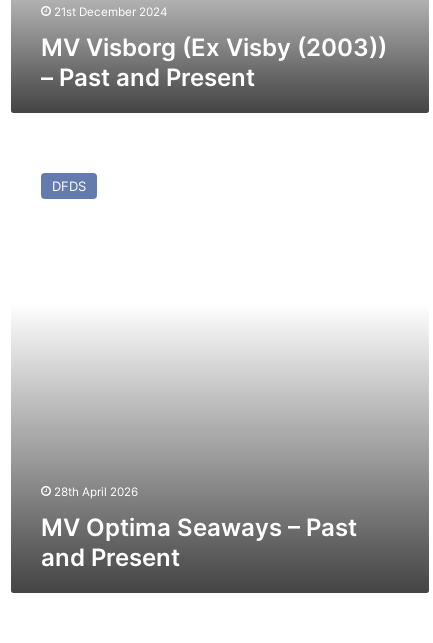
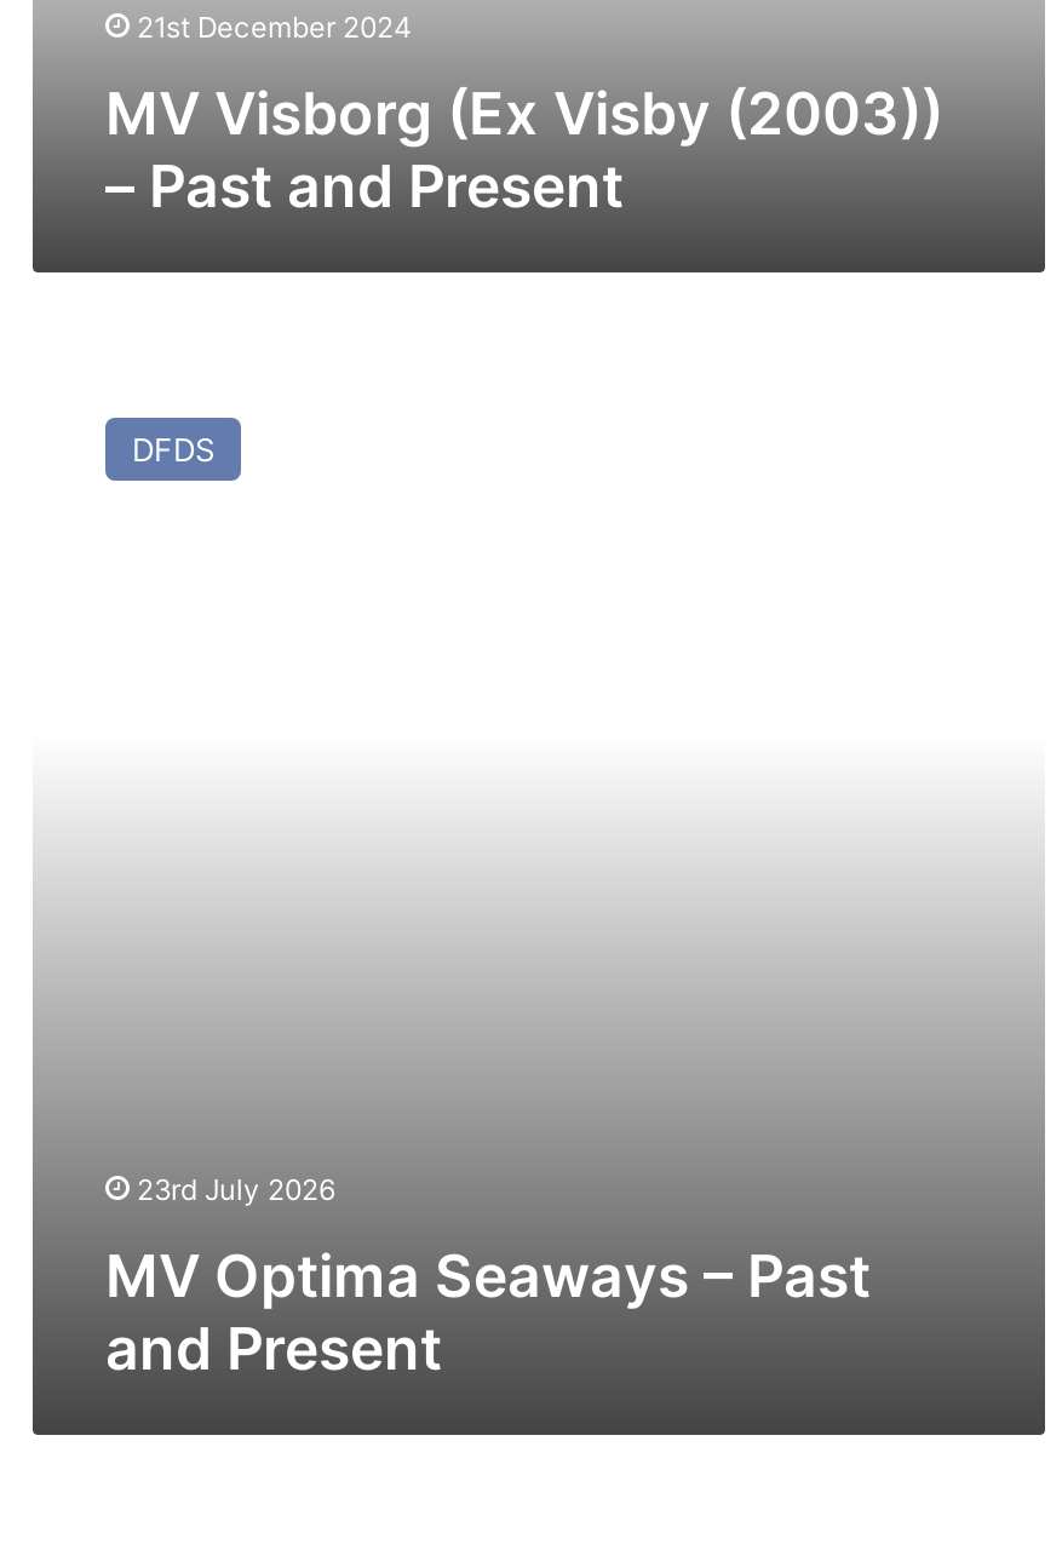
[54,485,138,499] 28th April 2026 -> [137,1173,335,1207] 23rd July 2026

